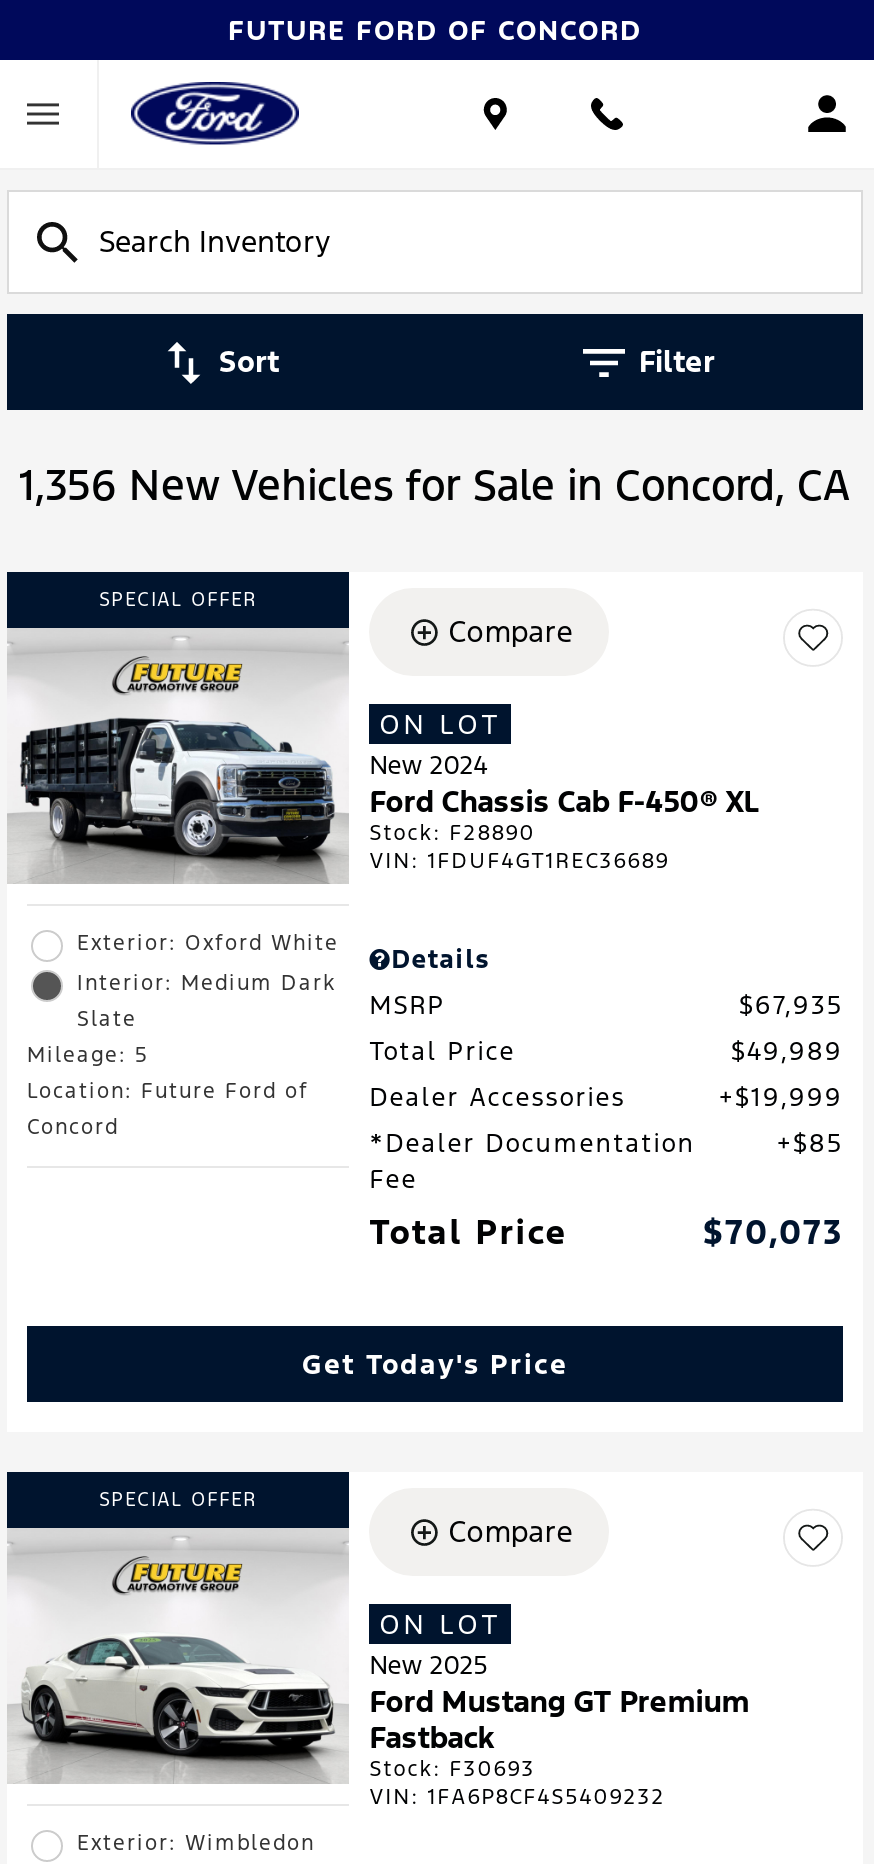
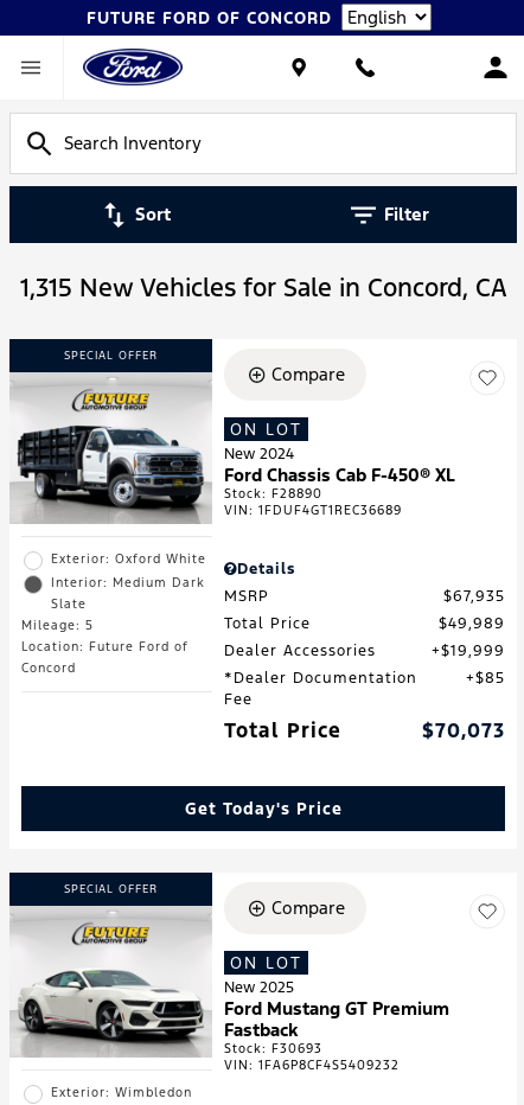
[228,12,642,48] FUTURE FORD OF CONCORD -> [86,5,431,28] FUTURE FORD OF CONCORD Language
[19,458,851,512] 1,356 New Vehicles for Sale in Concord, CA -> [20,272,507,304] 1,315 New Vehicles for Sale in Concord, CA

